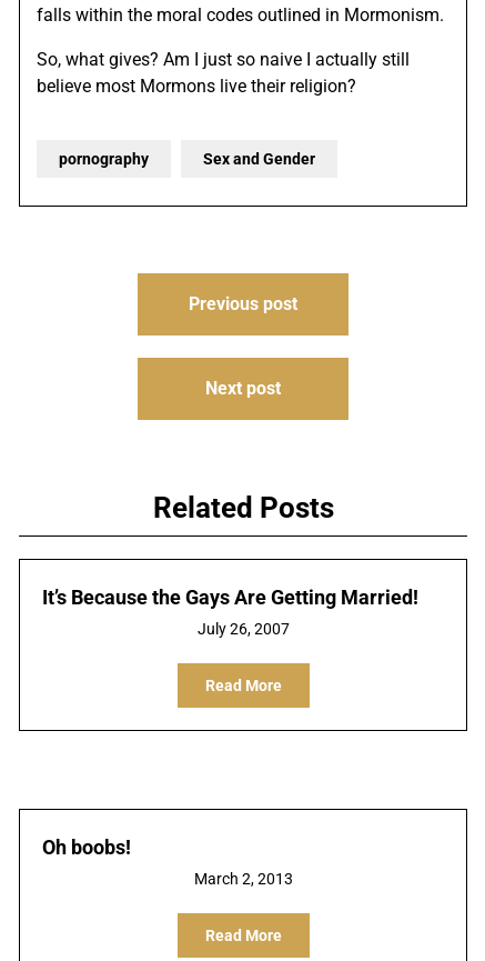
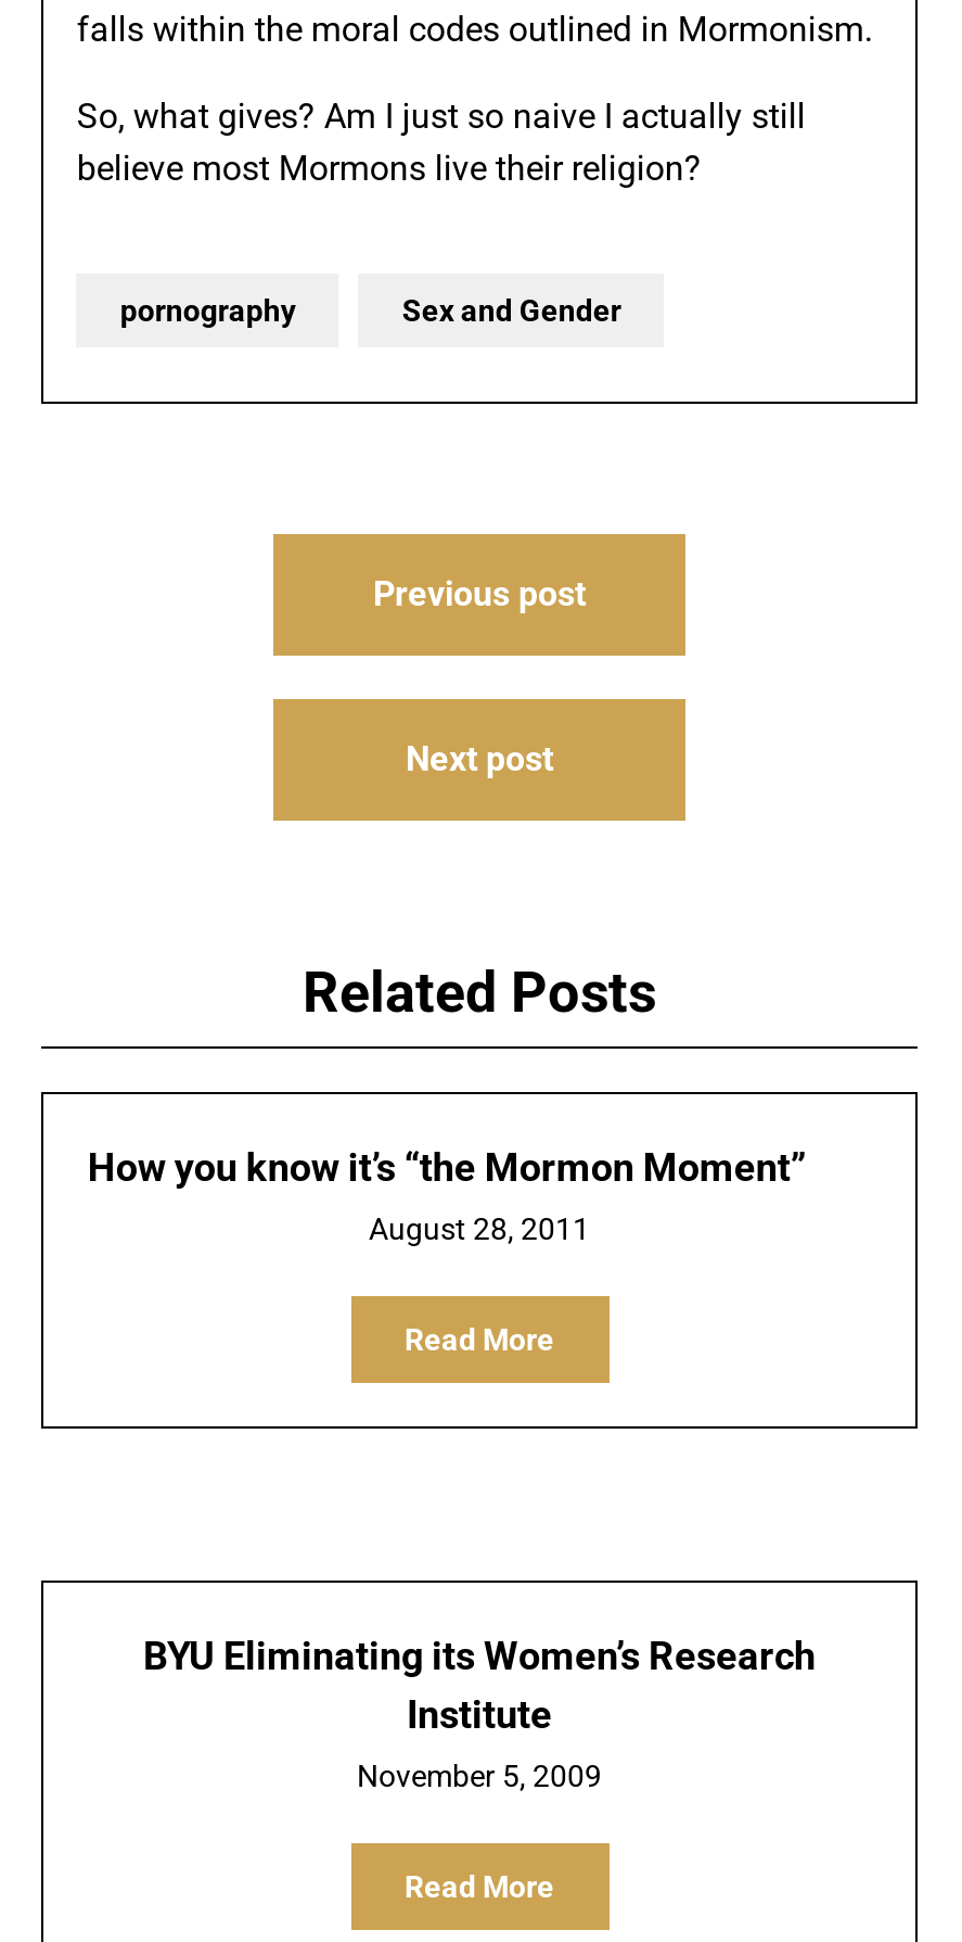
[43,586,419,609] It’s Because the Gays Are Getting Married! -> [88,1144,806,1190] How you know it’s “the Mormon Moment”
[197,620,289,638] July 26, 2007 -> [369,1212,590,1246] August 28, 2011
[43,836,131,859] Oh boobs! -> [143,1633,816,1737] BYU Eliminating its Women’s Research | Institute
[194,870,292,888] March 2, 2013 -> [357,1759,602,1794] November 5, 2009

